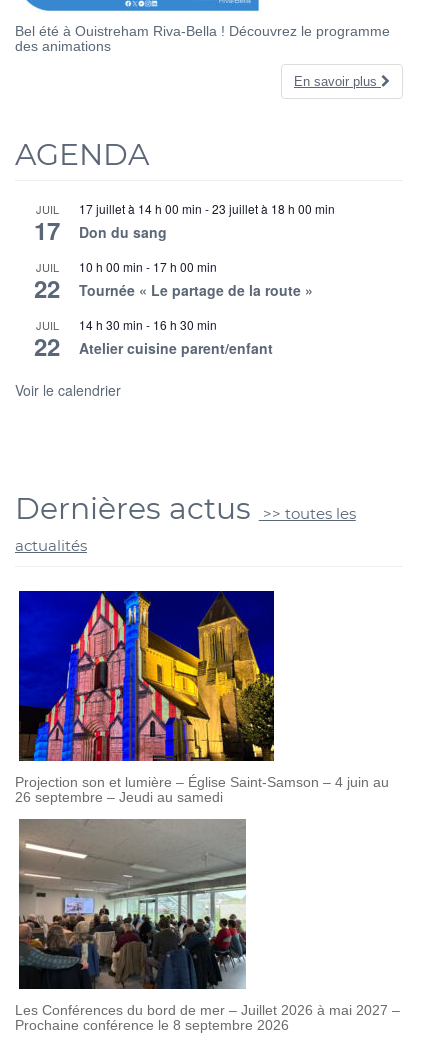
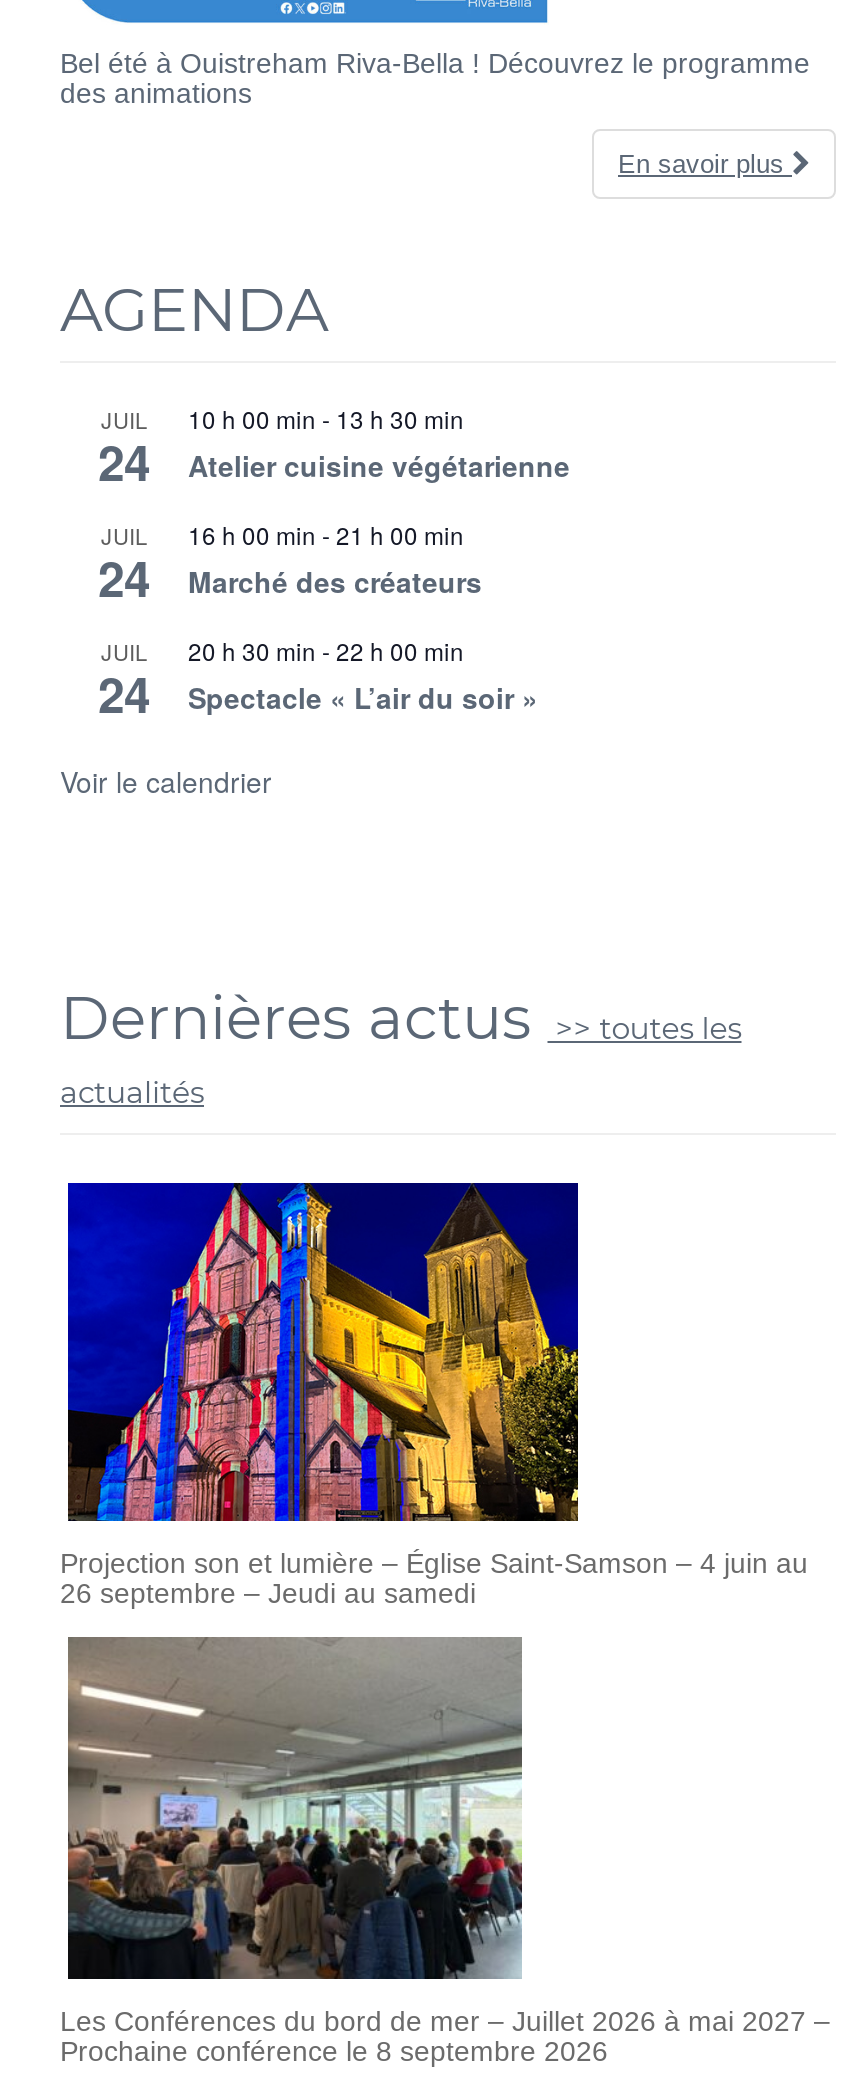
[79,200,335,242] 17 juillet à 14 h 00 min - 23 juillet à 18 h 00 min | Don du sang -> [188,400,570,484] 10 h 00 min - 13 h 30 min | Atelier cuisine végétarienne
[34,213,60,247] 17 -> [98,426,150,494] 24
[79,258,313,300] 10 h 00 min - 17 h 00 min | Tournée « Le partage de la route » -> [188,516,482,600] 16 h 00 min - 21 h 00 min | Marché des créateurs
[34,271,60,305] 22 -> [98,542,150,610] 24
[79,316,273,358] 14 h 30 min - 16 h 30 min | Atelier cuisine parent/enfant -> [188,632,538,716] 20 h 30 min - 22 h 00 min | Spectacle « L’air du soir »
[34,329,60,363] 22 -> [98,658,150,726] 24

